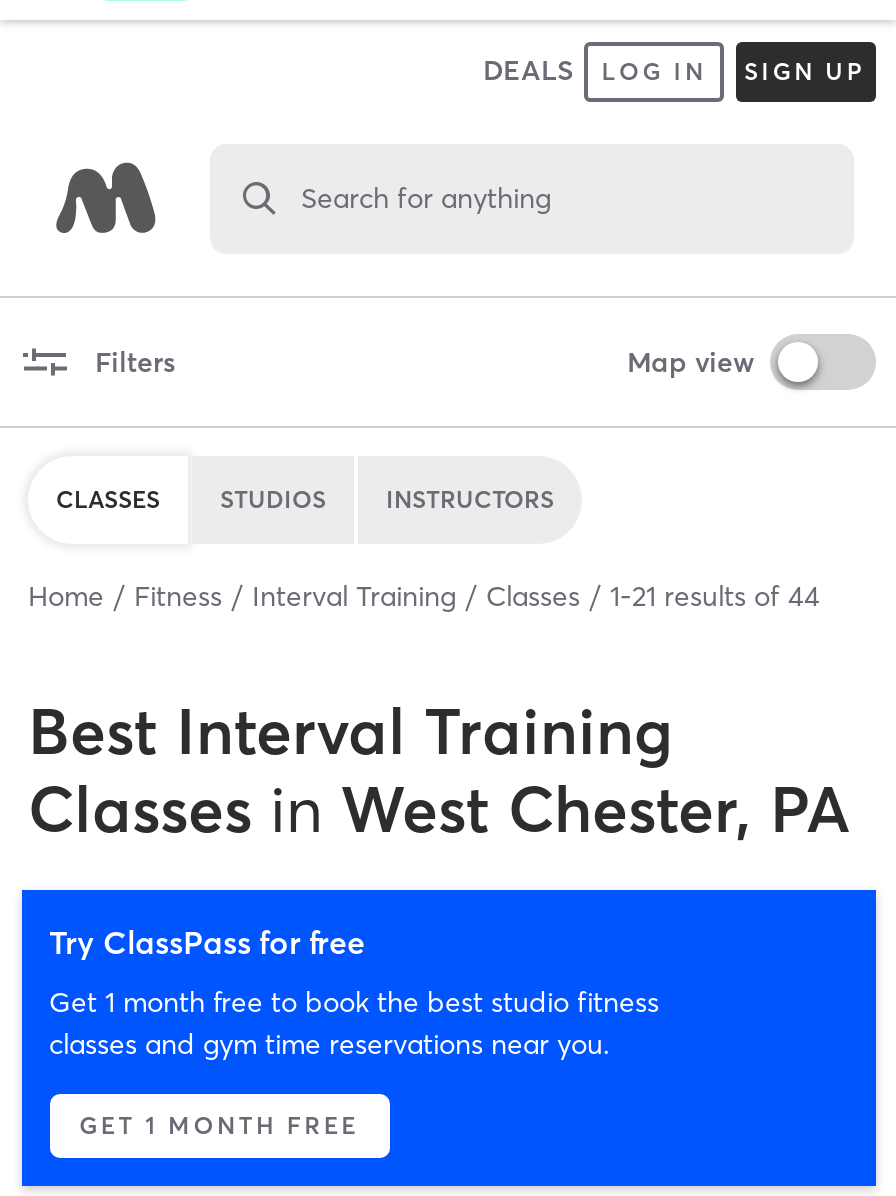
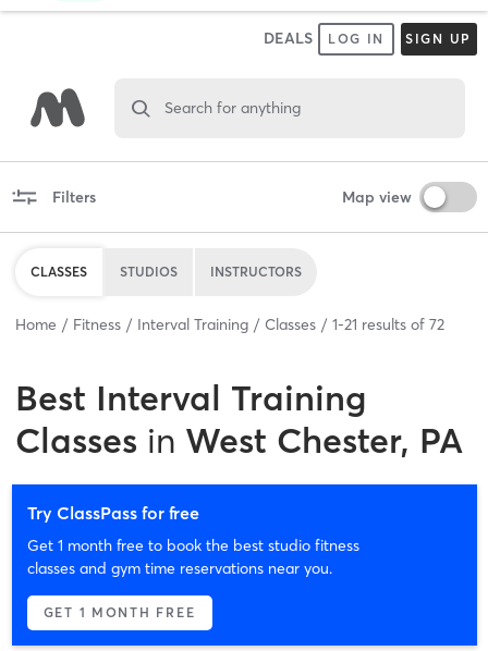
[28,577,820,613] Home Fitness Interval Training Classes 1-21 results of 44 -> [15,314,444,334] Home Fitness Interval Training Classes 1-21 results of 72

